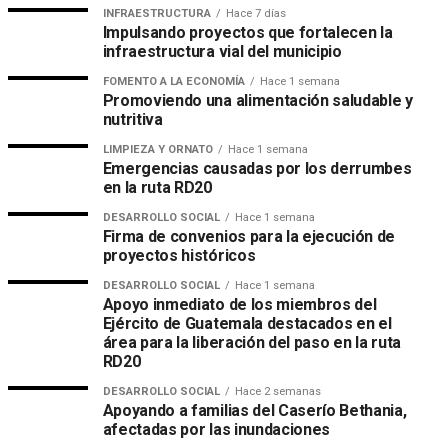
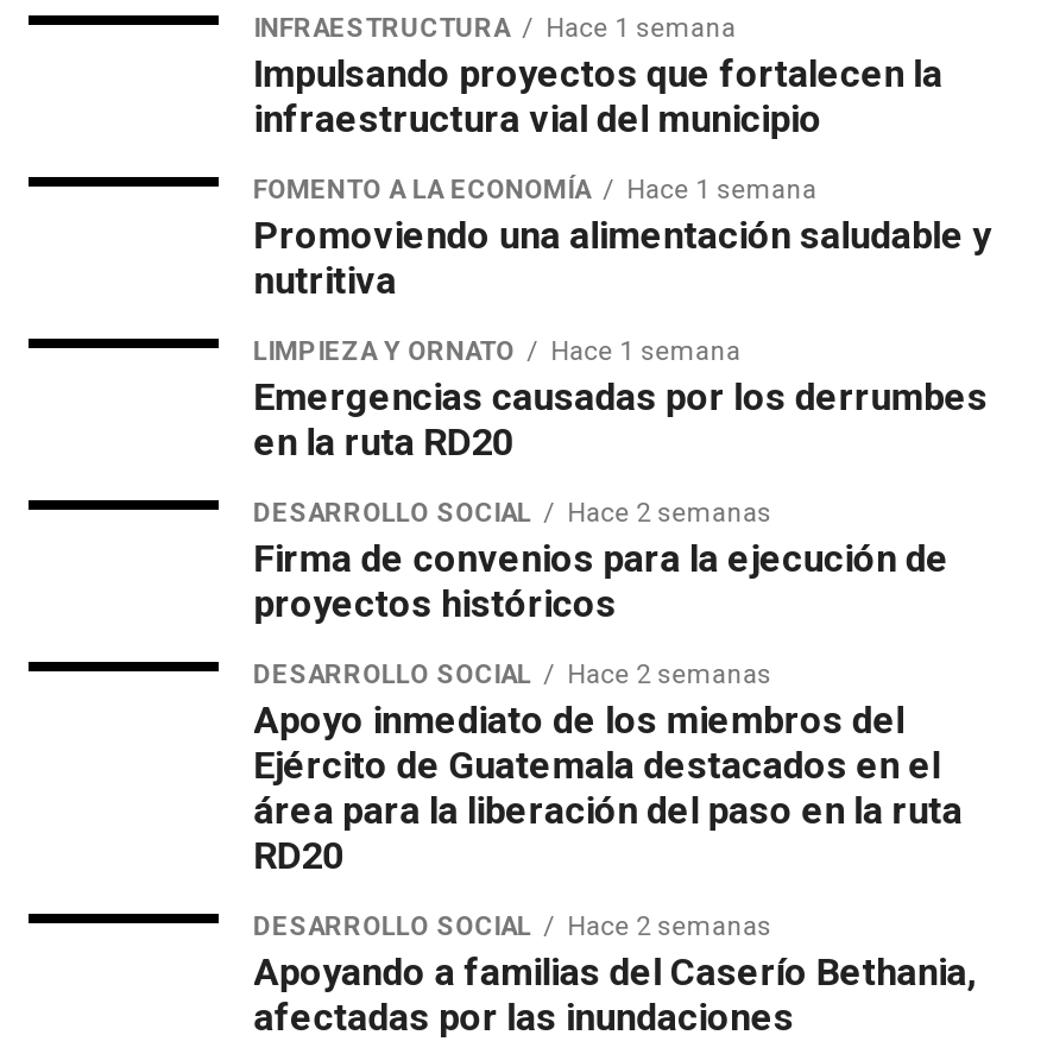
[103,7,286,20] INFRAESTRUCTURA Hace 7 días -> [254,13,736,44] INFRAESTRUCTURA Hace 1 semana
[103,211,315,224] DESARROLLO SOCIAL Hace 1 semana -> [254,498,772,529] DESARROLLO SOCIAL Hace 2 semanas
[103,279,315,292] DESARROLLO SOCIAL Hace 1 semana -> [254,659,772,690] DESARROLLO SOCIAL Hace 2 semanas

